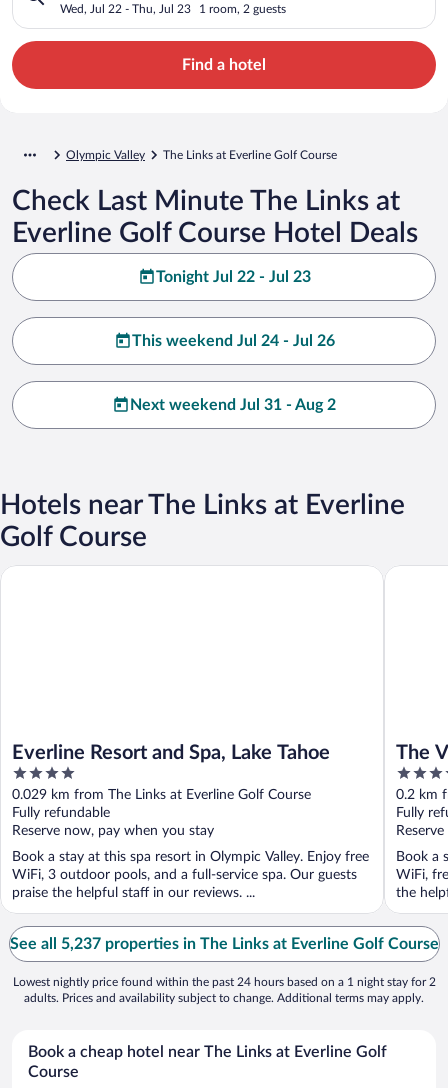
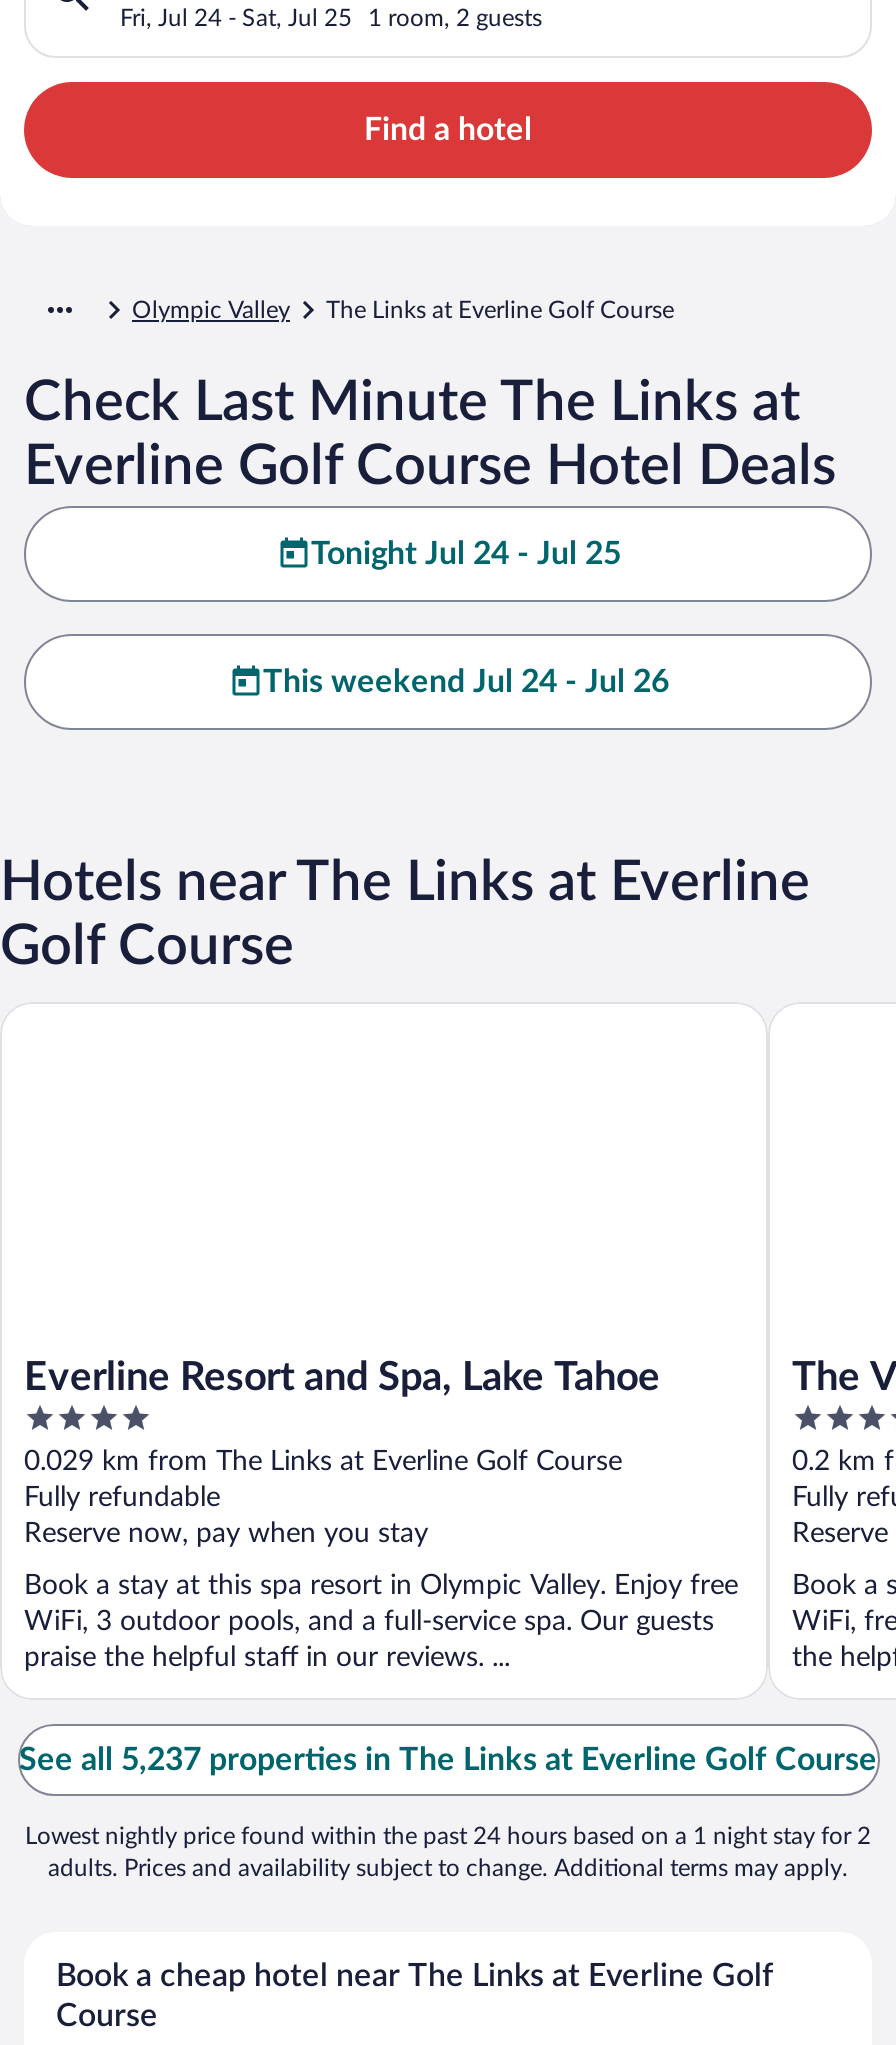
[60,3,191,15] Wed, Jul 22 - Thu, Jul 23 -> [120,5,352,29] Fri, Jul 24 - Sat, Jul 25
[155,269,310,285] Tonight Jul 22 - Jul 23 -> [311,537,621,569] Tonight Jul 24 - Jul 25
[130,397,336,413] Next weekend Jul 31 - Aug 2 -> none

